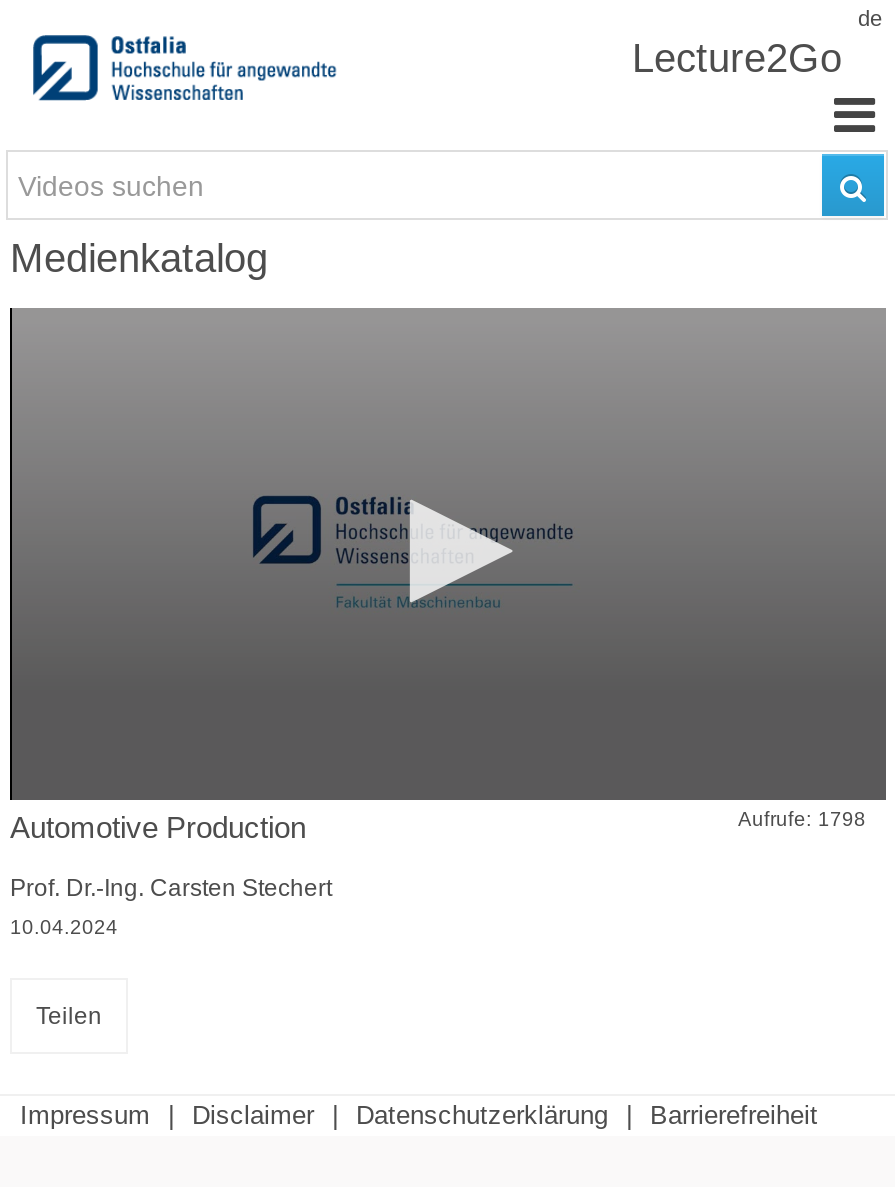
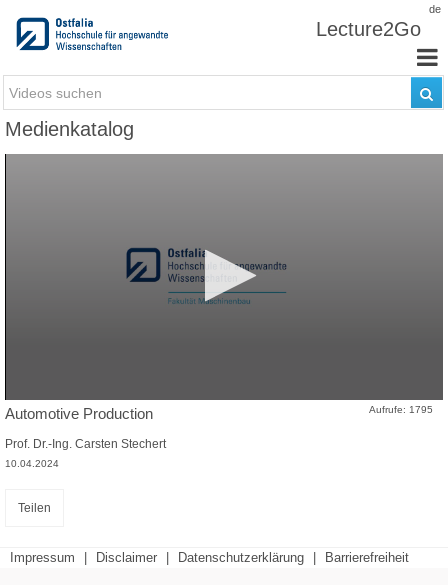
[738,809,866,831] Aufrufe: 1798 -> [369,404,433,415] Aufrufe: 1795

